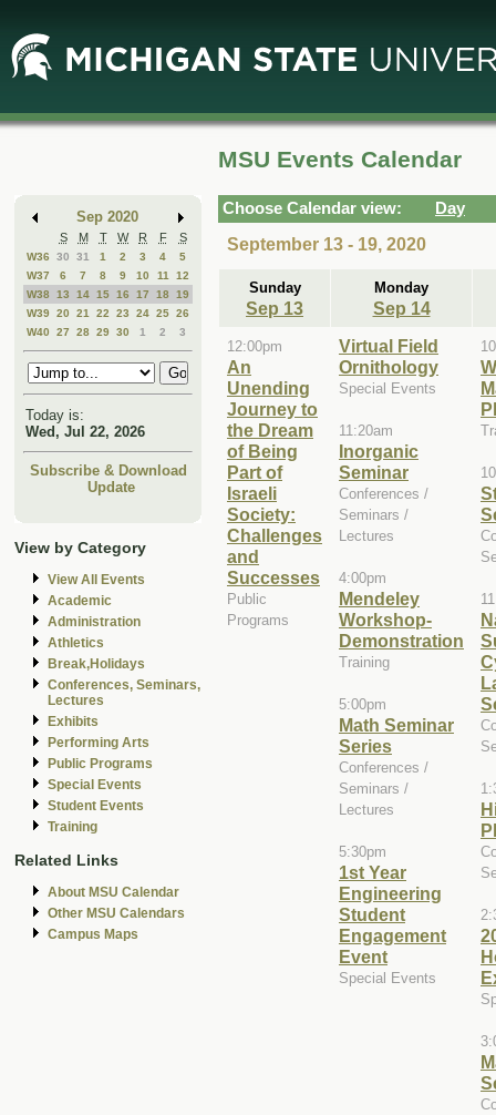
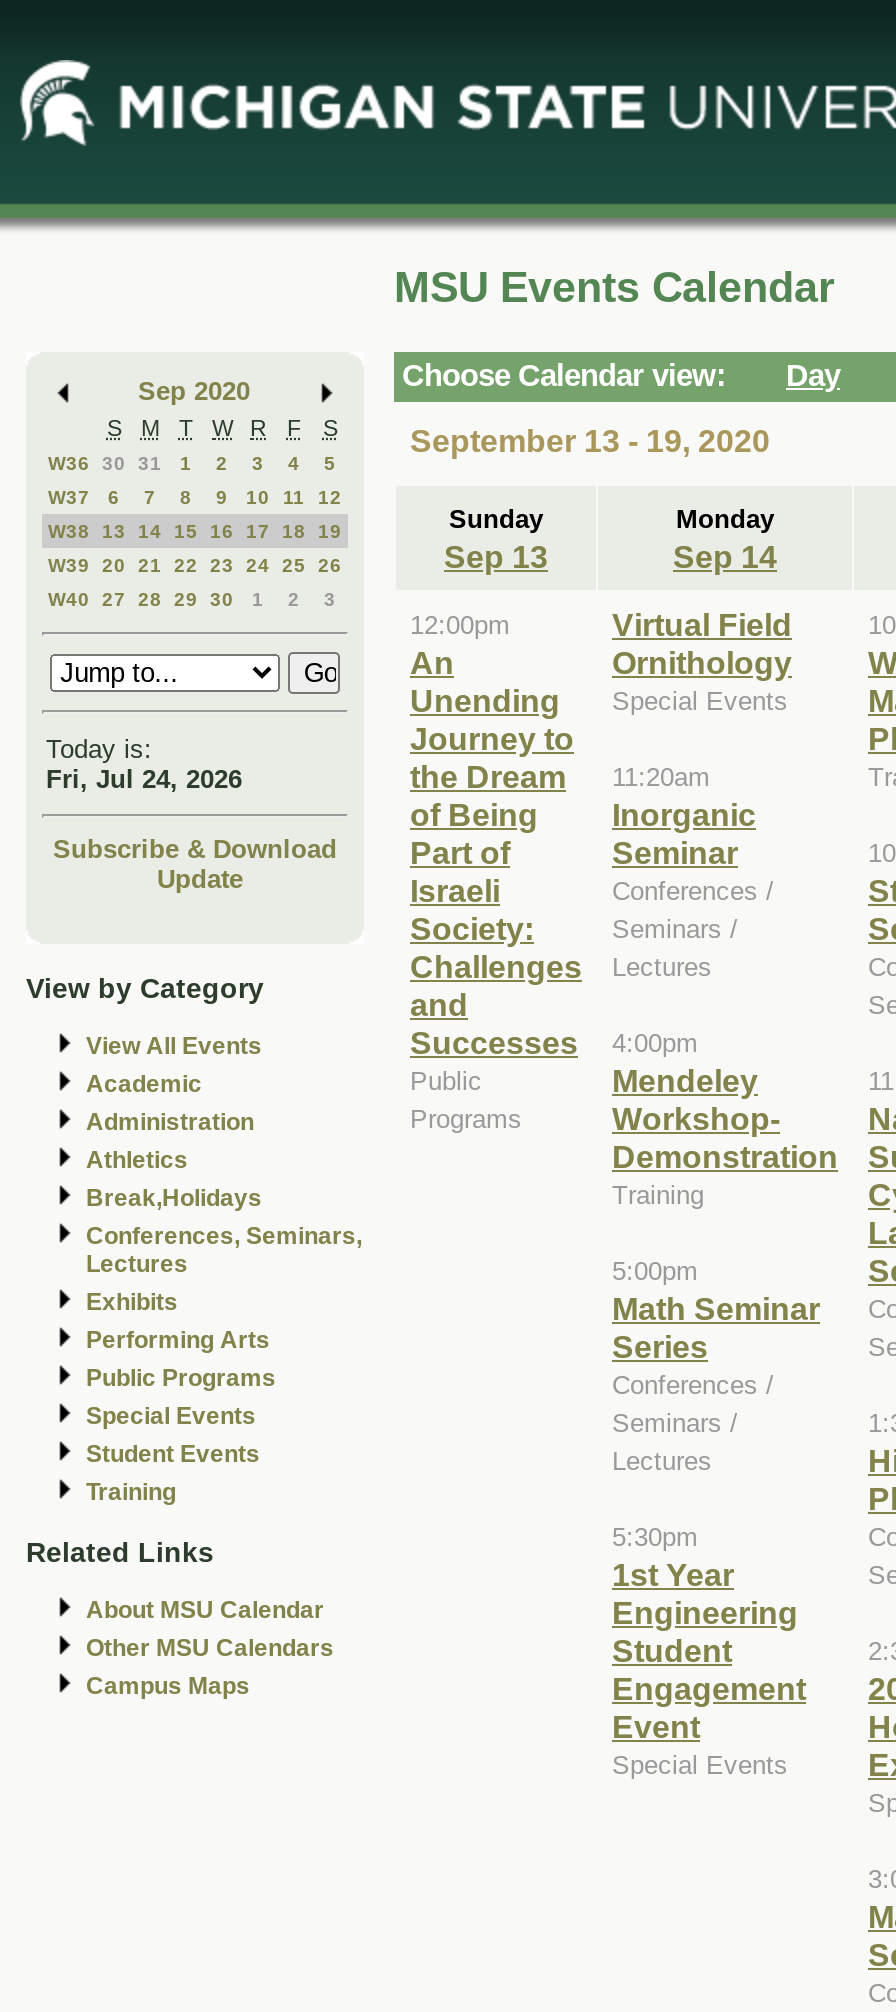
[25,424,145,440] Wed, Jul 22, 2026 -> [46,765,242,795] Fri, Jul 24, 2026

